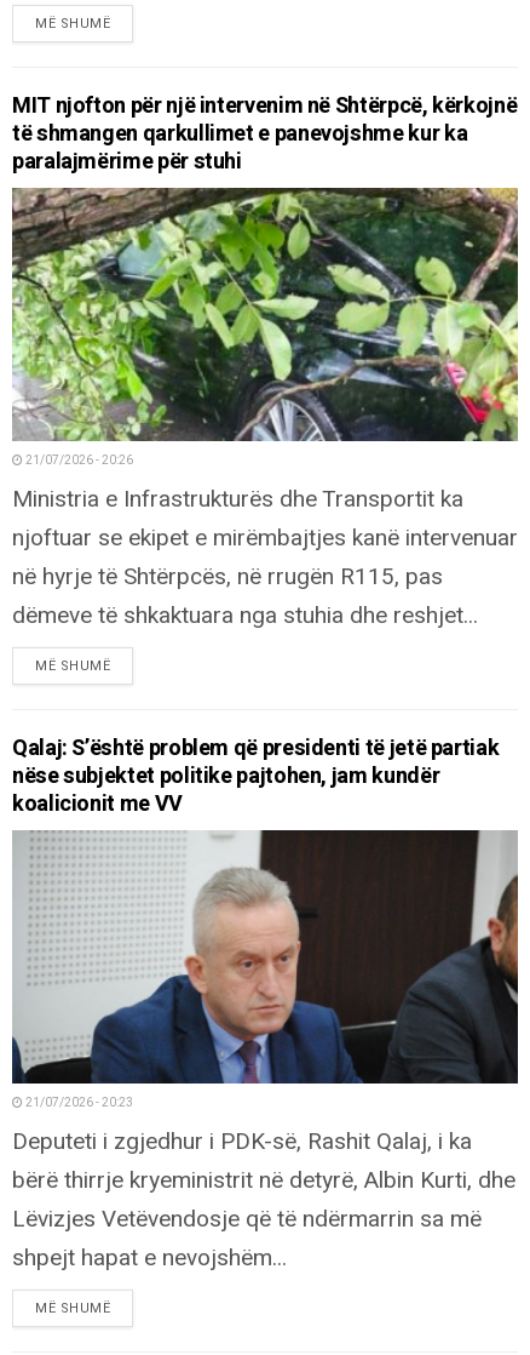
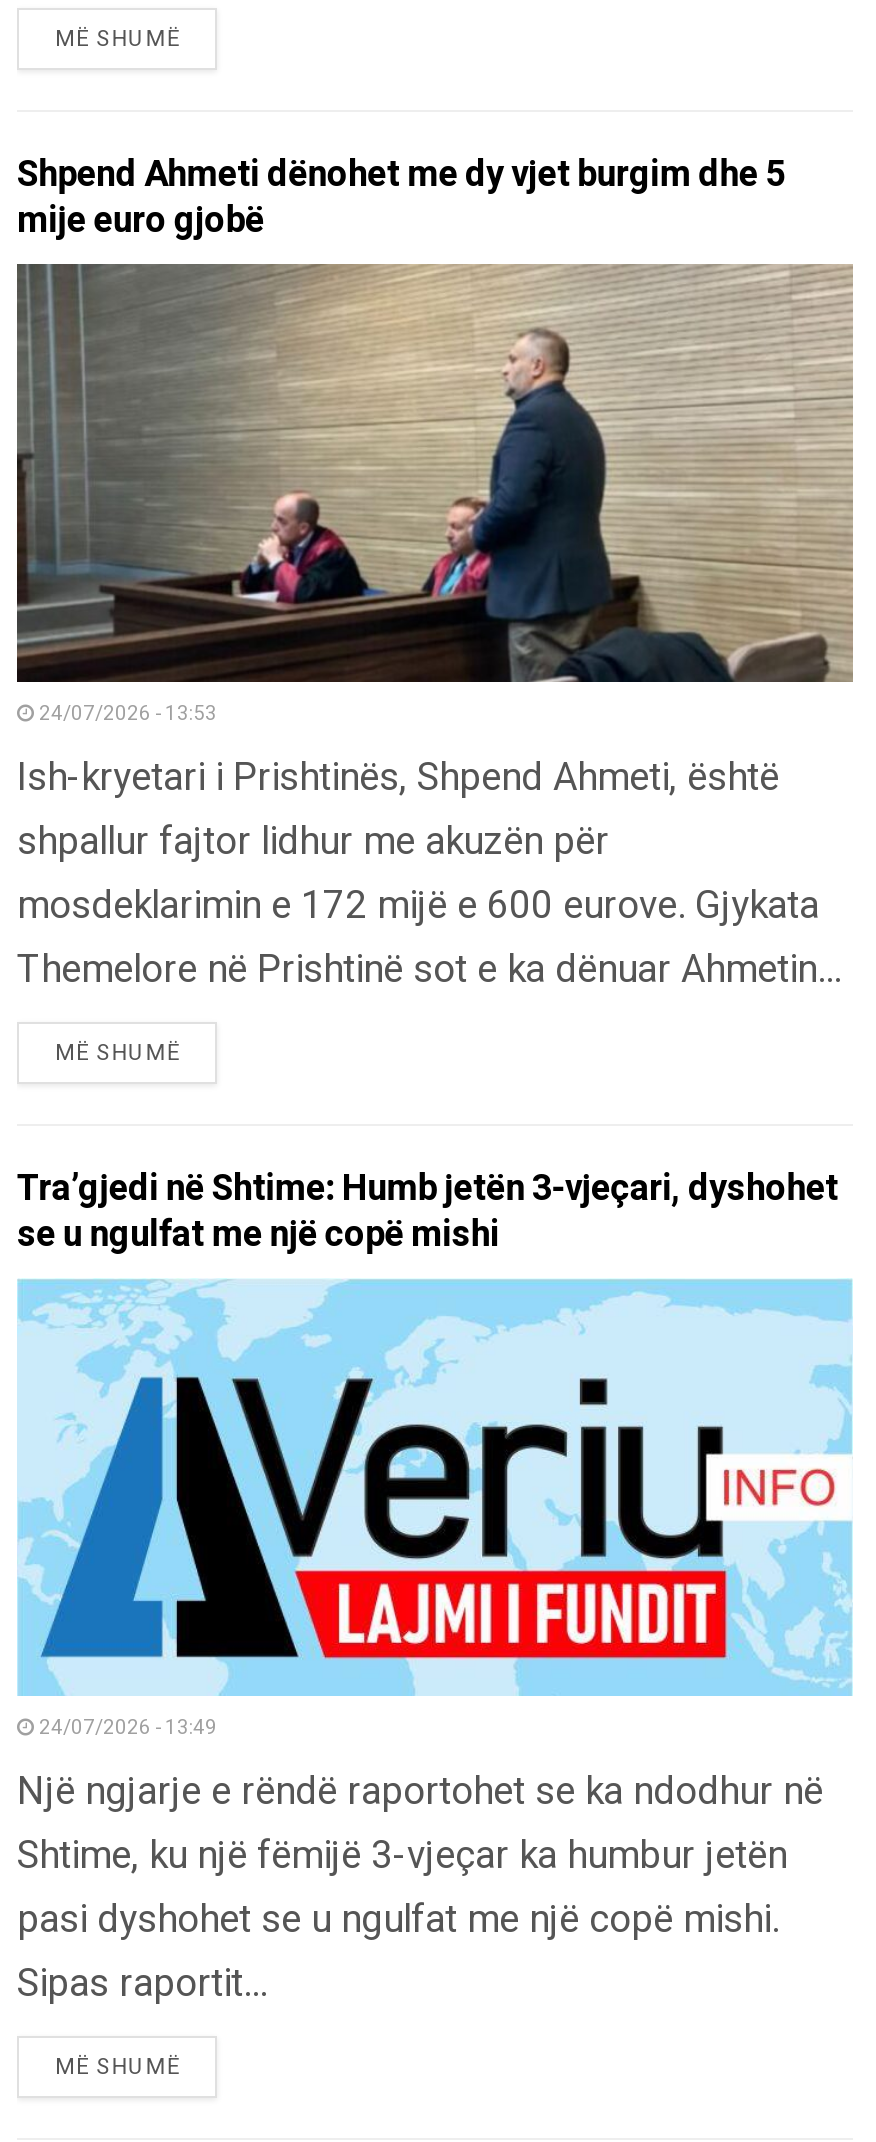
[12,90,517,179] MIT njofton për një intervenim në Shtërpcë, kërkojnë | të shmangen qarkullimet e panevojshme kur ka | paralajmërime për stuhi -> [17,147,785,247] Shpend Ahmeti dënohet me dy vjet burgim dhe 5 | mije euro gjobë
[11,187,518,633] [image] | 21/07/2026 - 20:26 | Ministria e Infrastrukturës dhe Transportit ka | njoftuar se ekipet e mirëmbajtjes kanë intervenuar | në hyrje të Shtërpcës, në rrugën R115, pas | dëmeve të shkaktuara nga stuhia dhe reshjet... -> [15,262,853,997] [image] | 24/07/2026 - 13:53 | Ish-kryetari i Prishtinës, Shpend Ahmeti, është | shpallur fajtor lidhur me akuzën për | mosdeklarimin e 172 mijë e 600 eurove. Gjykata | Themelore në Prishtinë sot e ka dënuar Ahmetin...
[12,732,499,821] Qalaj: S’është problem që presidenti të jetë partiak | nëse subjektet politike pajtohen, jam kundër | koalicionit me VV -> [17,1161,838,1261] Tra’gjedi në Shtime: Humb jetën 3-vjeçari, dyshohet | se u ngulfat me një copë mishi
[11,829,519,1275] [image] | 21/07/2026 - 20:23 | Deputeti i zgjedhur i PDK-së, Rashit Qalaj, i ka | bërë thirrje kryeministrit në detyrë, Albin Kurti, dhe | Lëvizjes Vetëvendosje që të ndërmarrin sa më | shpejt hapat e nevojshëm... -> [17,1278,853,2011] [image] | 24/07/2026 - 13:49 | Një ngjarje e rëndë raportohet se ka ndodhur në | Shtime, ku një fëmijë 3-vjeçar ka humbur jetën | pasi dyshohet se u ngulfat me një copë mishi. | Sipas raportit...

